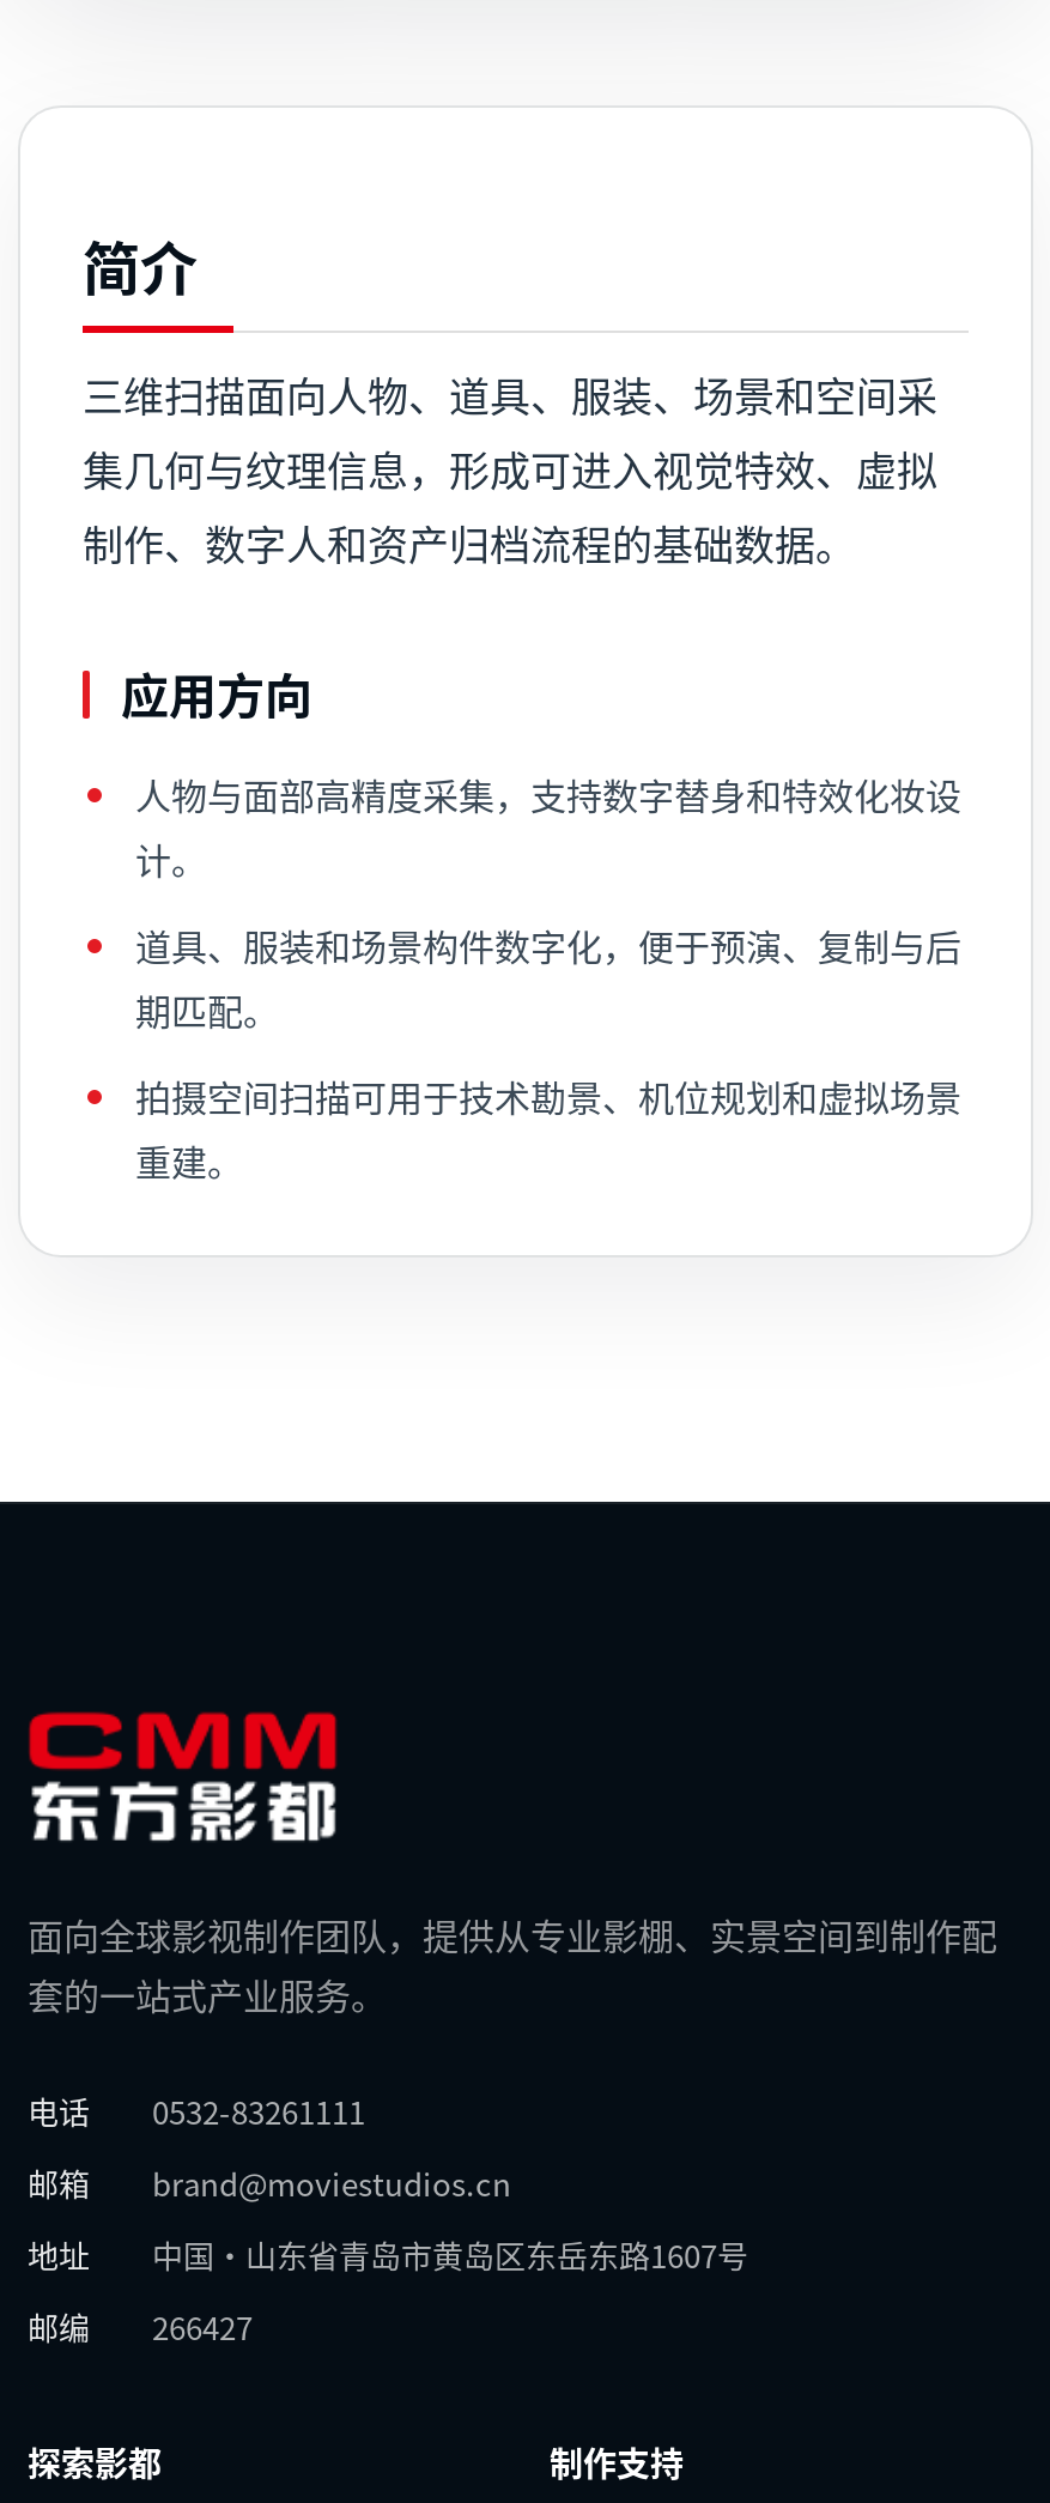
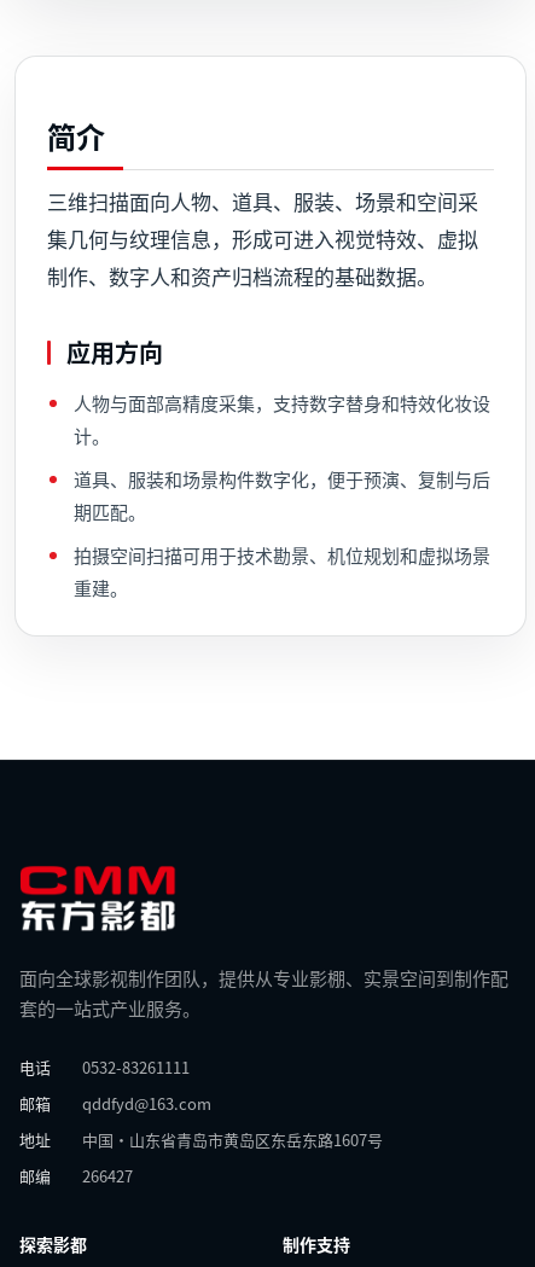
[152,2161,511,2207] brand@moviestudios.cn -> [82,1092,211,1115] qddfyd@163.com

